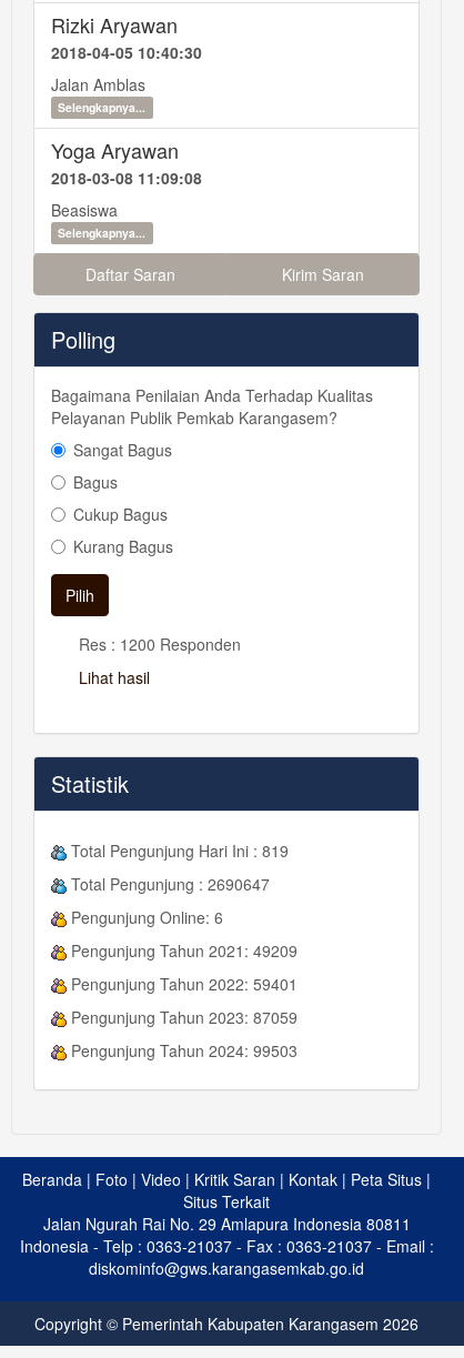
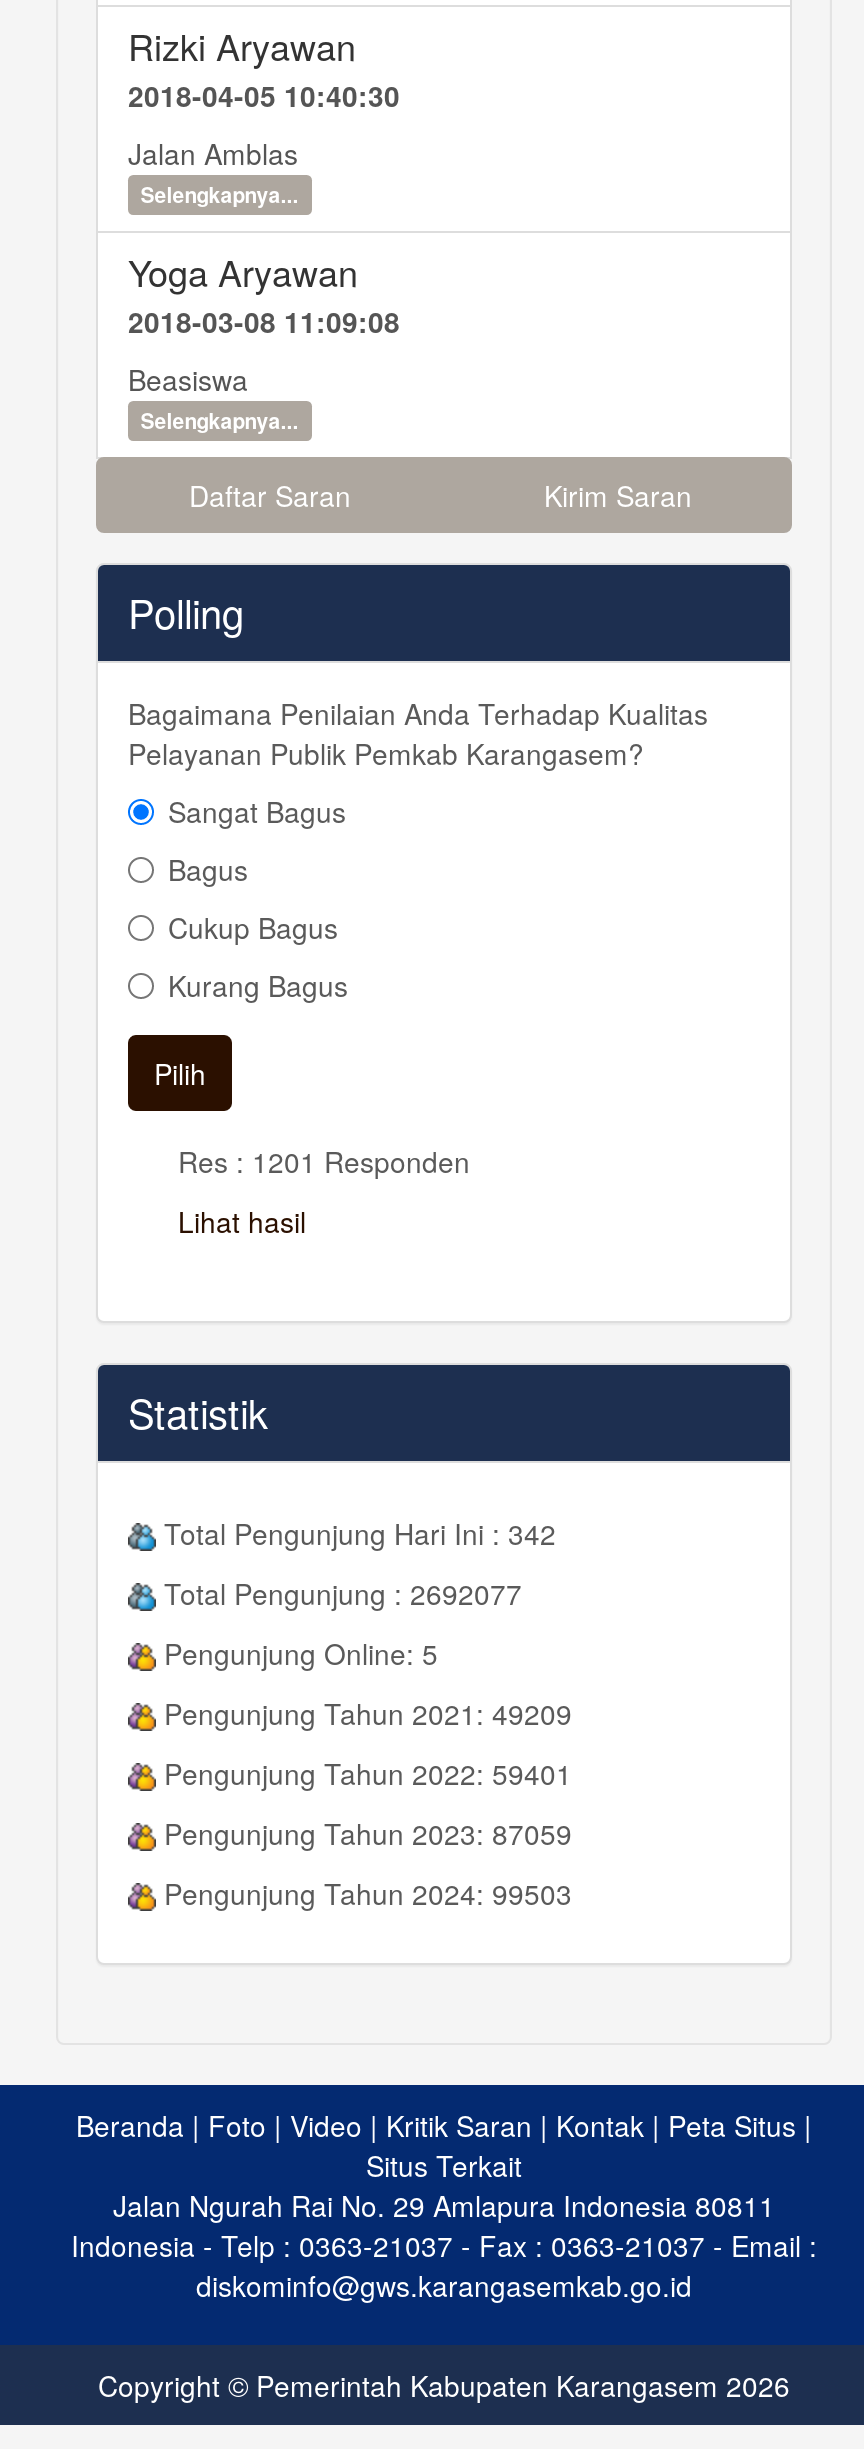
[79,632,241,655] Res : 1200 Responden -> [178,1140,470,1180] Res : 1201 Responden
[67,839,289,861] Total Pengunjung Hari Ini : 819 -> [156,1512,556,1552] Total Pengunjung Hari Ini : 342
[67,872,270,895] Total Pengunjung : 2690647 -> [156,1572,522,1612] Total Pengunjung : 2692077
[67,906,223,928] Pengunjung Online: 6 -> [156,1632,438,1672] Pengunjung Online: 5

